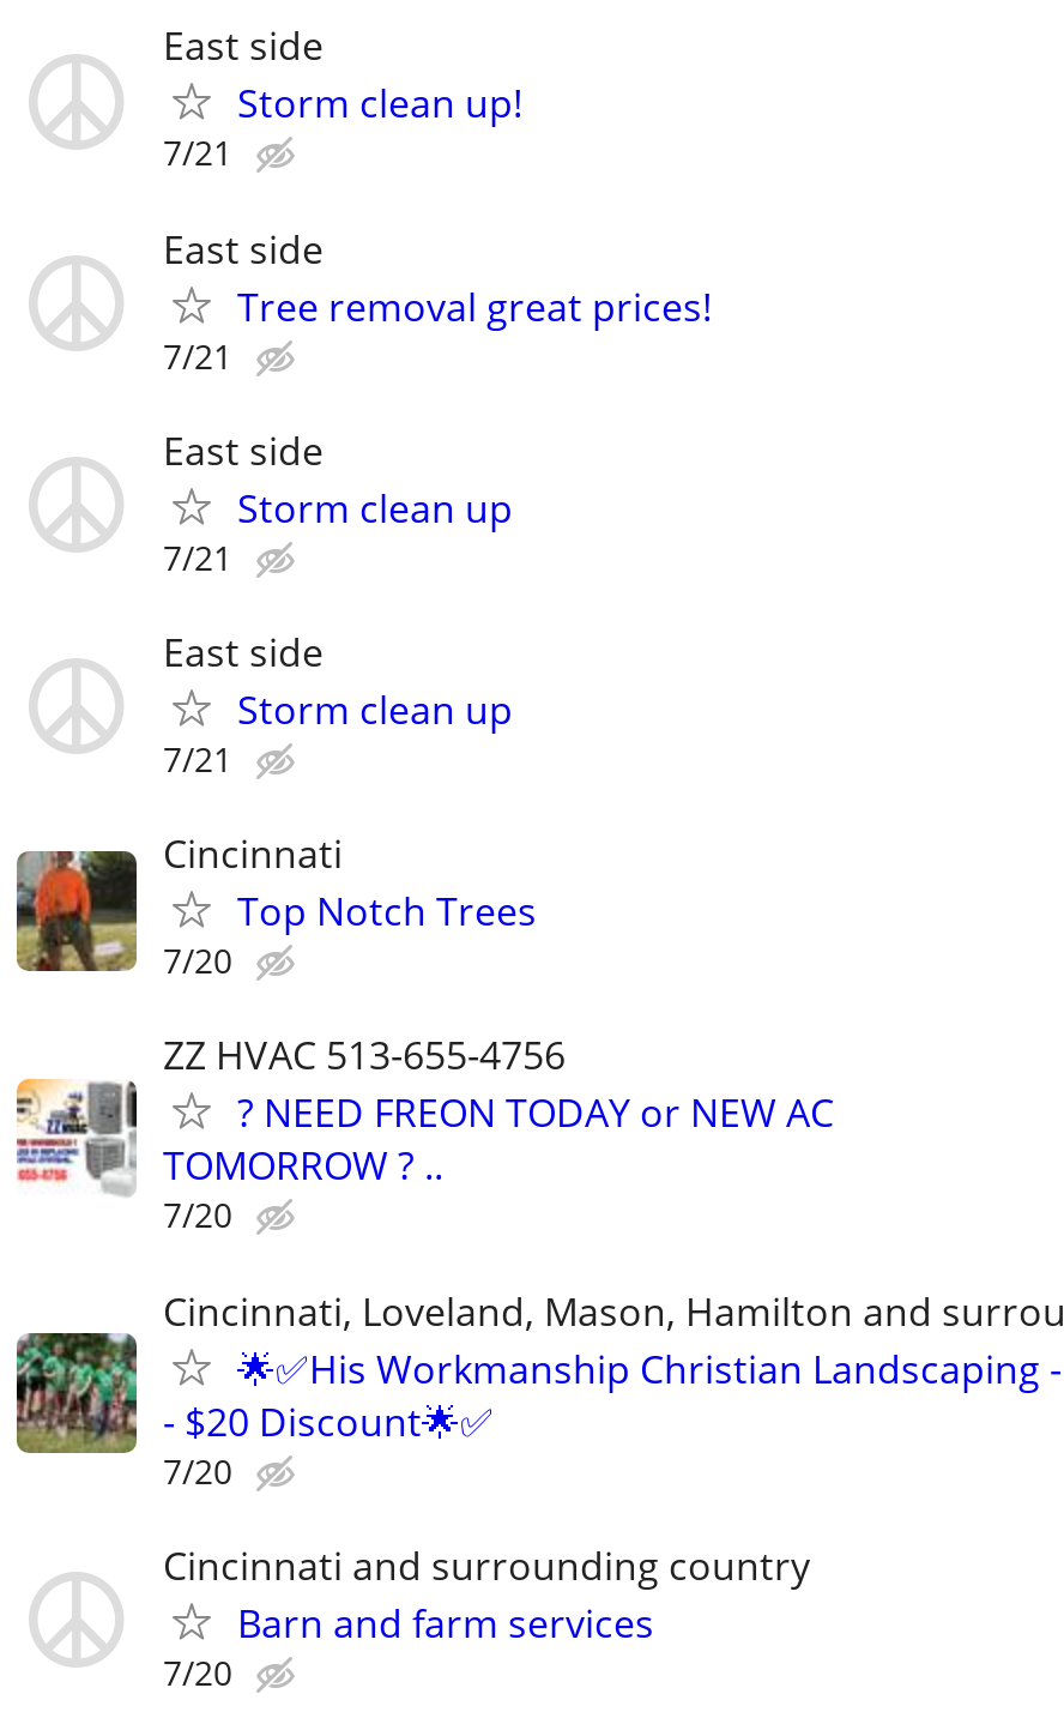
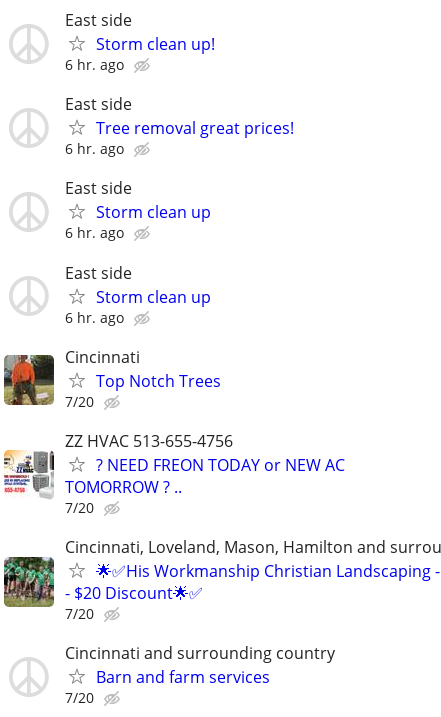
[163,131,232,176] 7/21 -> [65,55,124,74] 6 hr. ago
[163,333,232,378] 7/21 -> [65,139,124,158] 6 hr. ago
[163,534,232,580] 7/21 -> [65,223,124,242] 6 hr. ago
[163,736,232,782] 7/21 -> [65,308,124,327] 6 hr. ago

